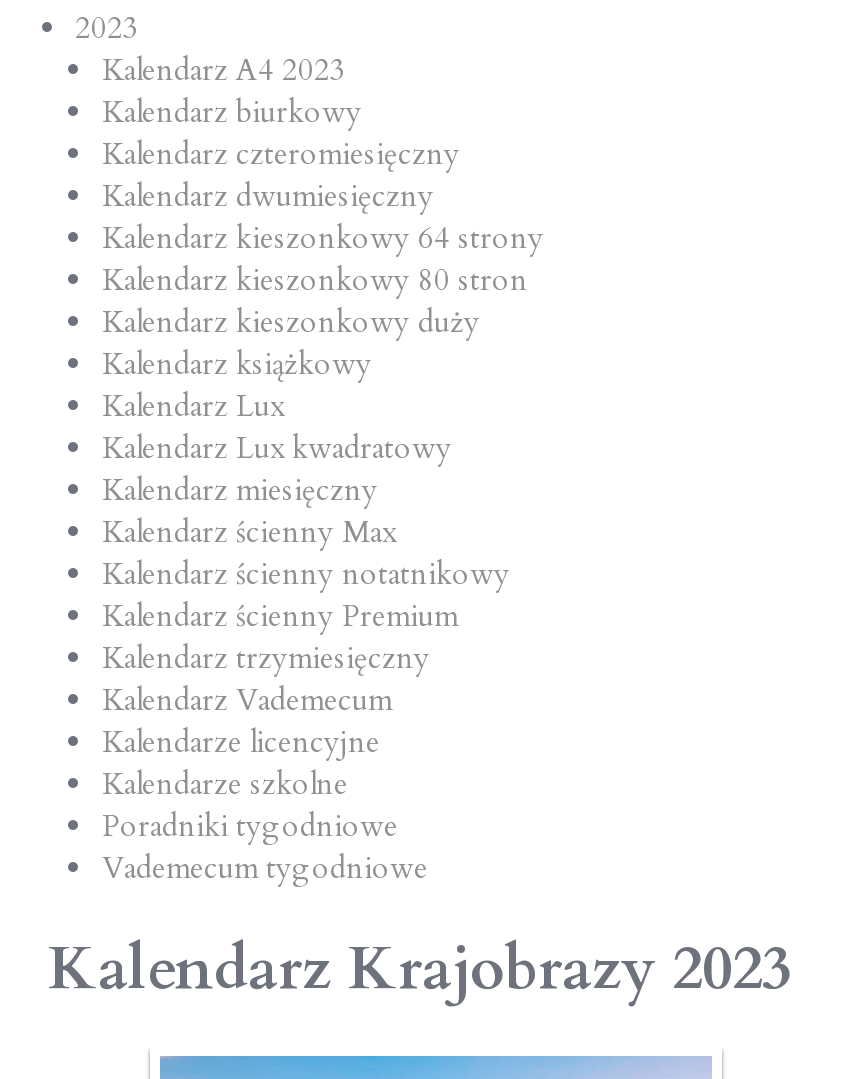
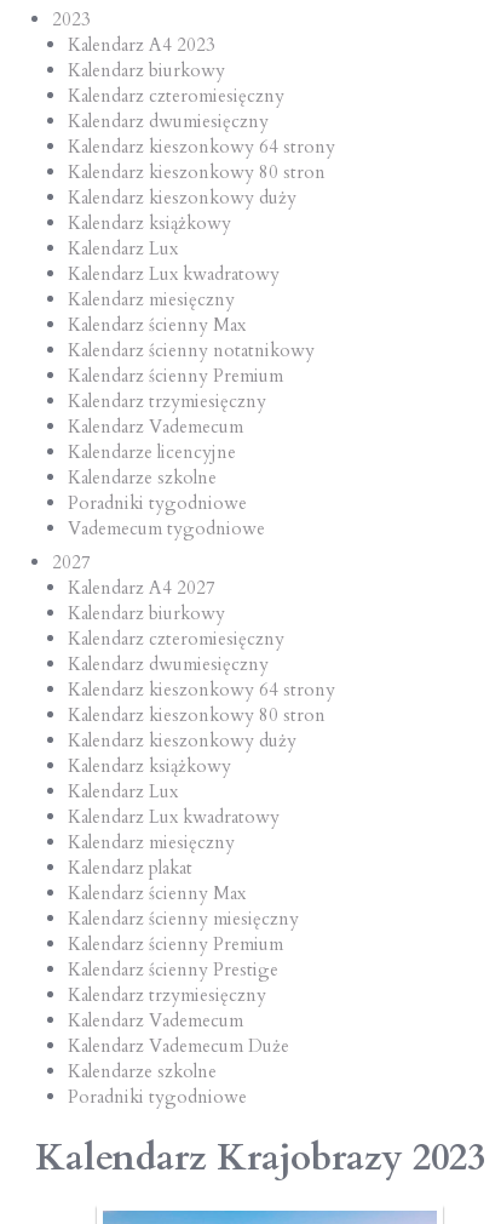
none -> [51,550,335,1109] 2027 | Kalendarz A4 2027 | Kalendarz biurkowy | Kalendarz czteromiesięczny | Kalendarz dwumiesięczny | Kalendarz kieszonkowy 64 strony | Kalendarz kieszonkowy 80 stron | Kalendarz kieszonkowy duży | Kalendarz książkowy | Kalendarz Lux | Kalendarz Lux kwadratowy | Kalendarz miesięczny | Kalendarz plakat | Kalendarz ścienny Max | Kalendarz ścienny miesięczny | Kalendarz ścienny Premium | Kalendarz ścienny Prestige | Kalendarz trzymiesięczny | Kalendarz Vademecum | Kalendarz Vademecum Duże | Kalendarze szkolne | Poradniki tygodniowe

